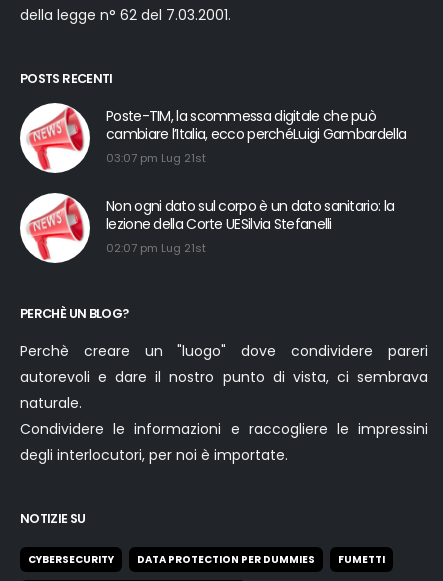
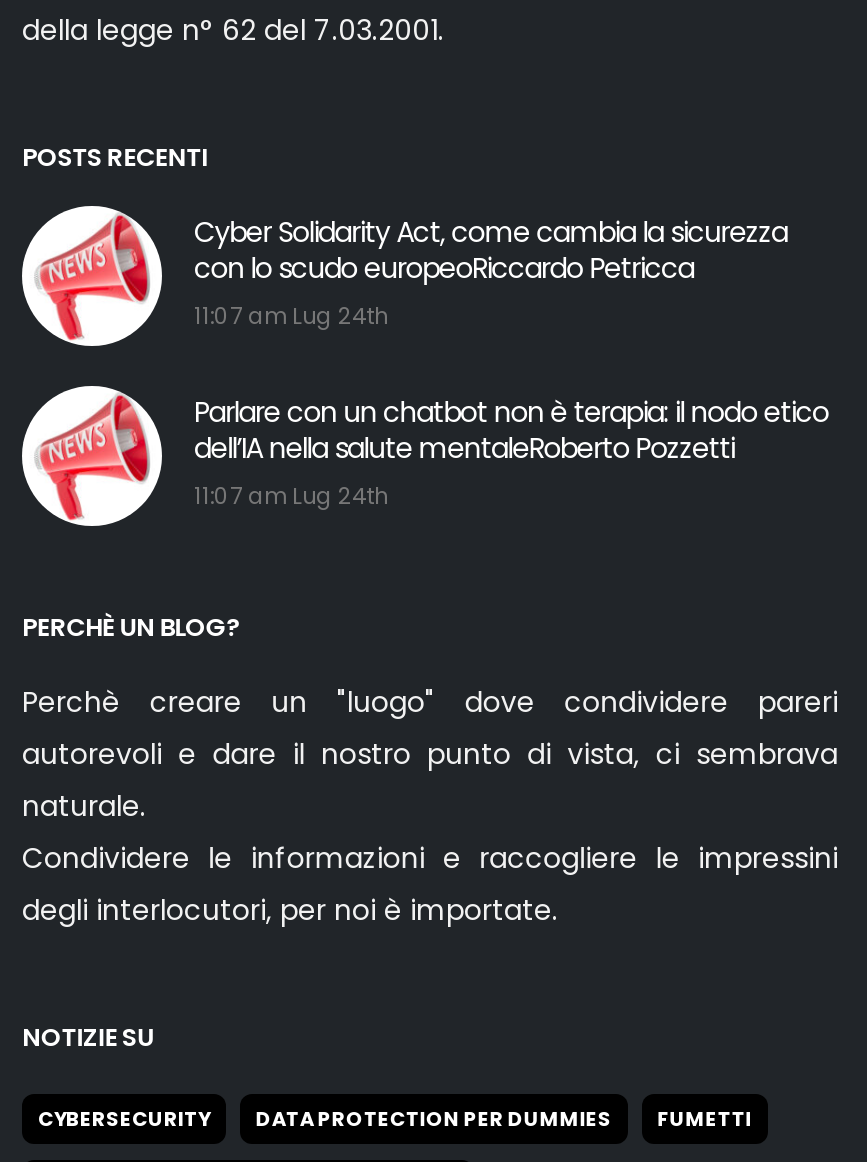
[106,106,406,166] Poste-TIM, la scommessa digitale che può | cambiare l’Italia, ecco perchéLuigi Gambardella | 03:07 pm Lug 21st -> [194,213,788,333] Cyber Solidarity Act, come cambia la sicurezza | con lo scudo europeoRiccardo Petricca | 11:07 am Lug 24th
[106,196,394,256] Non ogni dato sul corpo è un dato sanitario: la | lezione della Corte UESilvia Stefanelli | 02:07 pm Lug 21st -> [194,393,829,513] Parlare con un chatbot non è terapia: il nodo etico | dell’IA nella salute mentaleRoberto Pozzetti | 11:07 am Lug 24th

